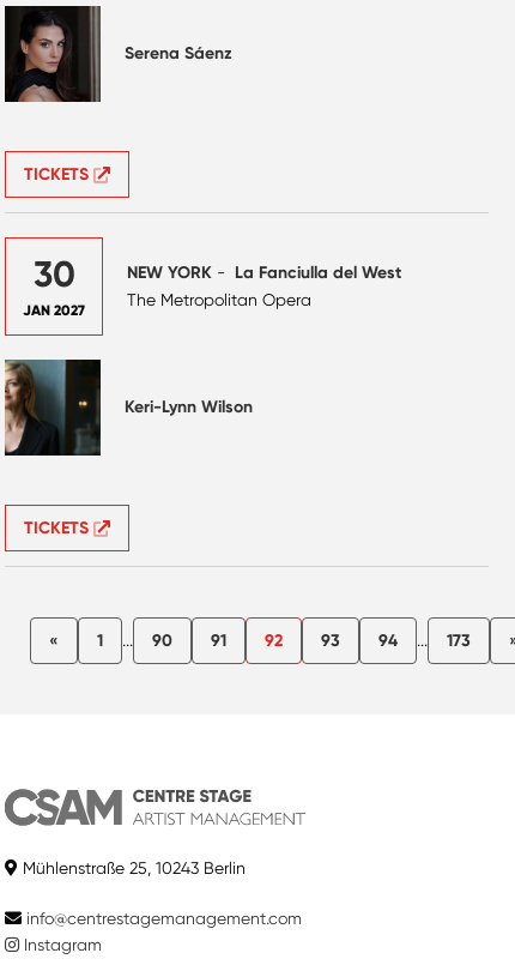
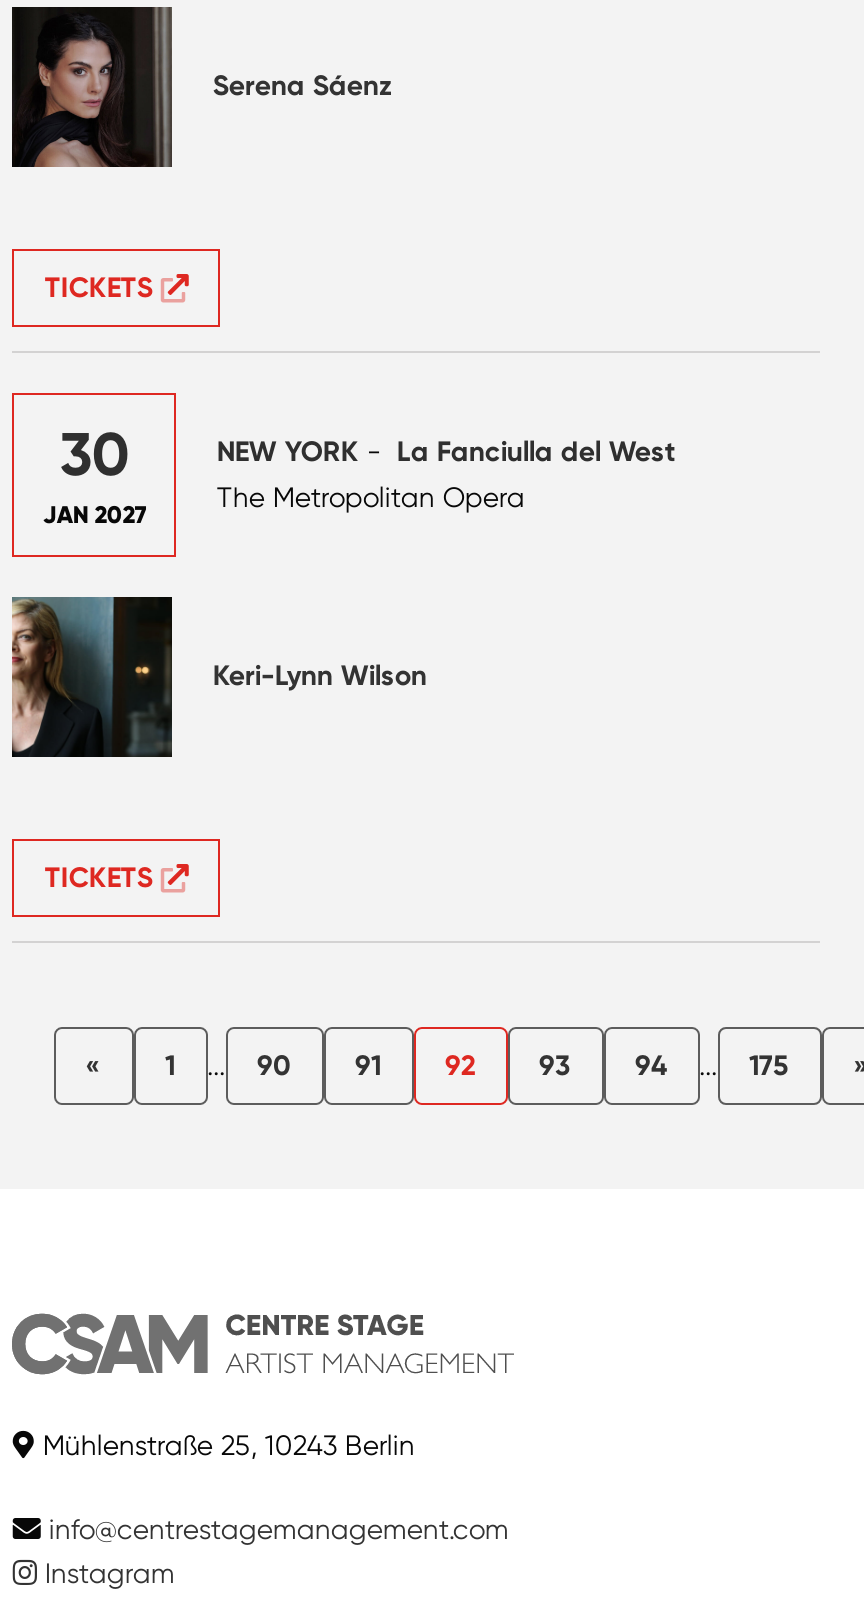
[446,631,470,651] 173 -> [749,1049,789,1083] 175

